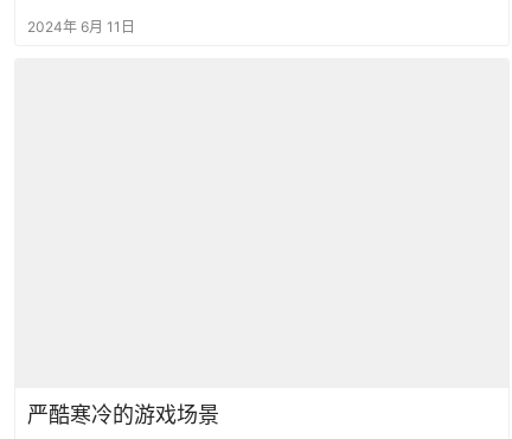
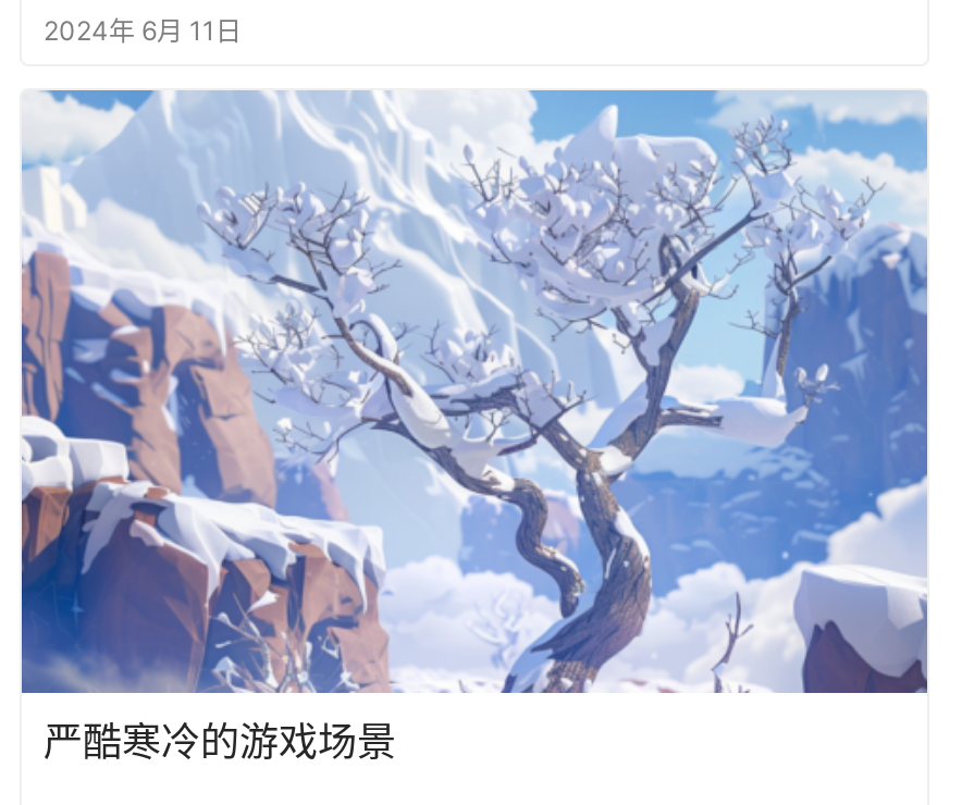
none -> [20,88,929,695] [image]

